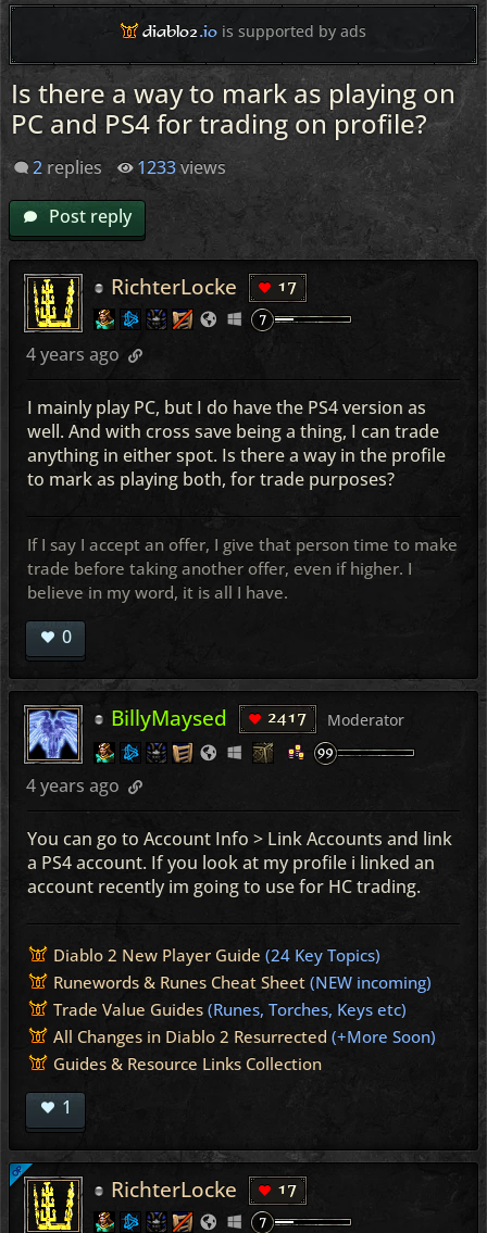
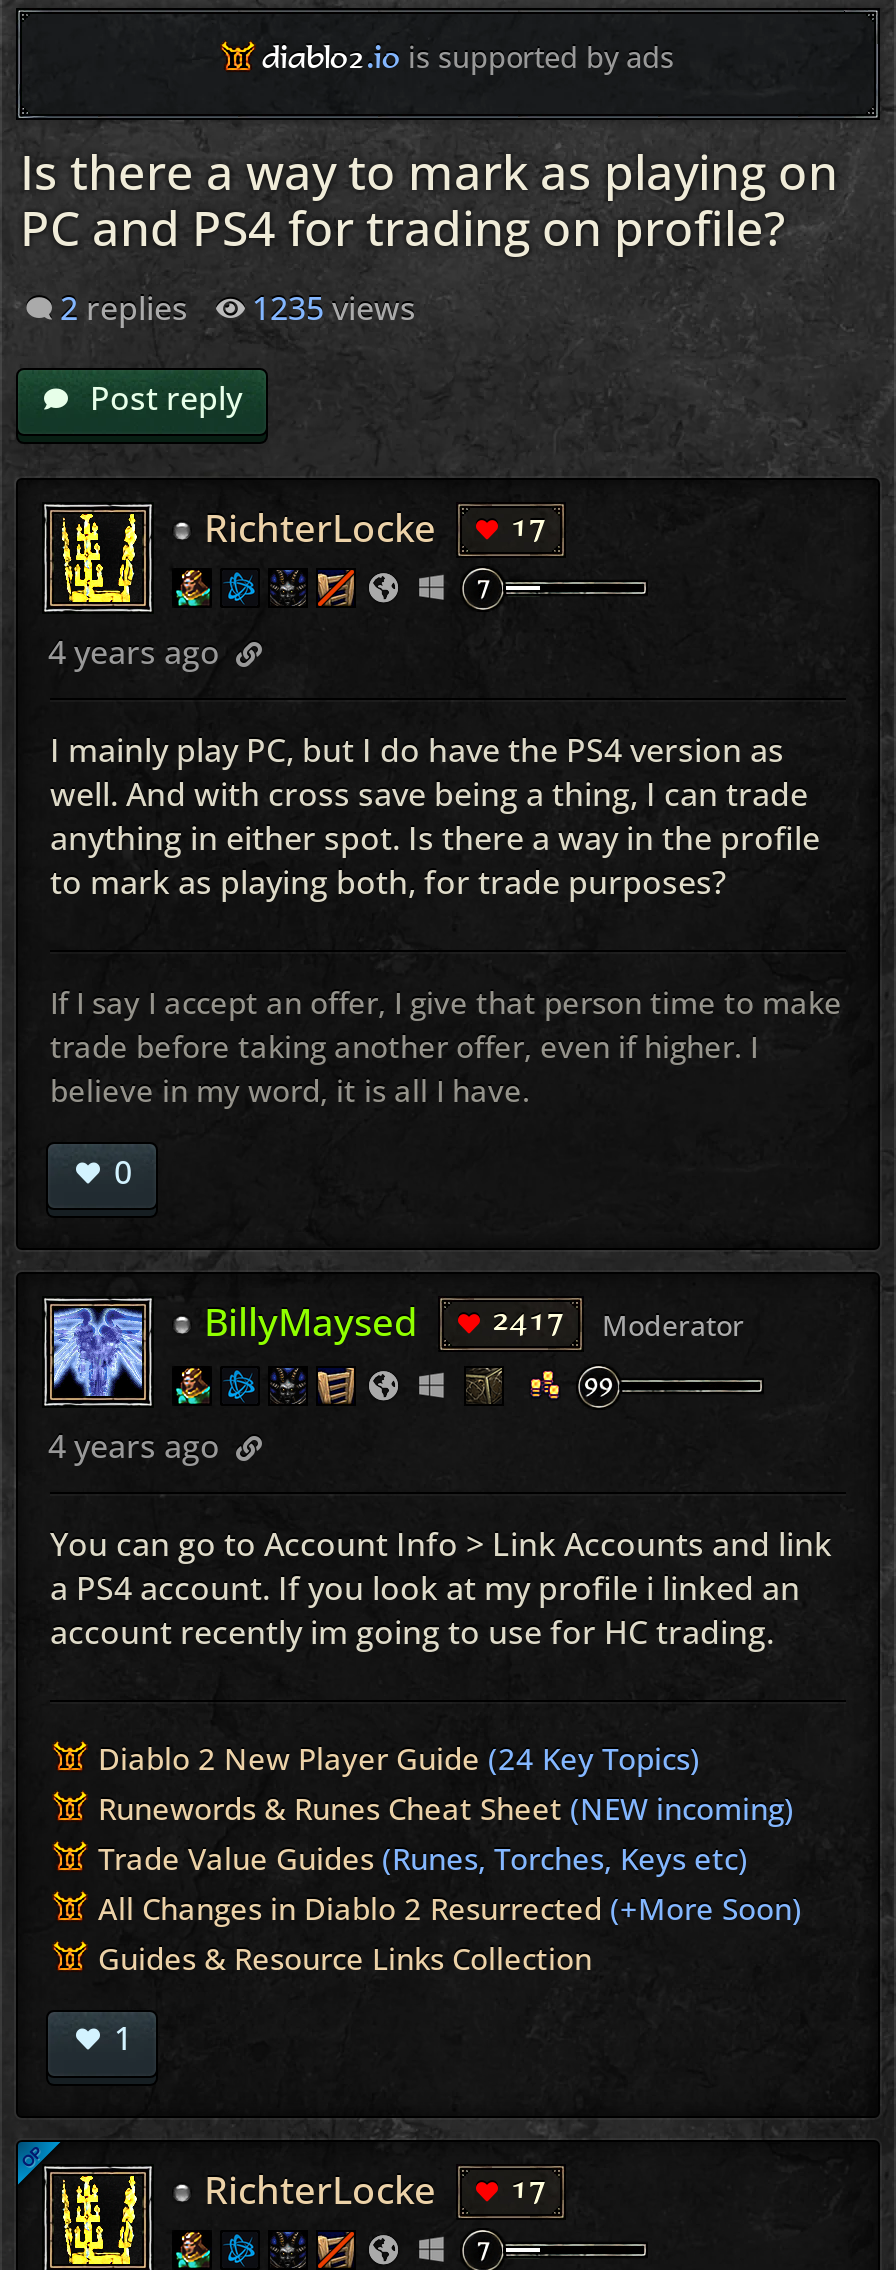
[33,155,226,179] 2 replies 1233 views -> [60,286,416,330] 2 replies 1235 views

